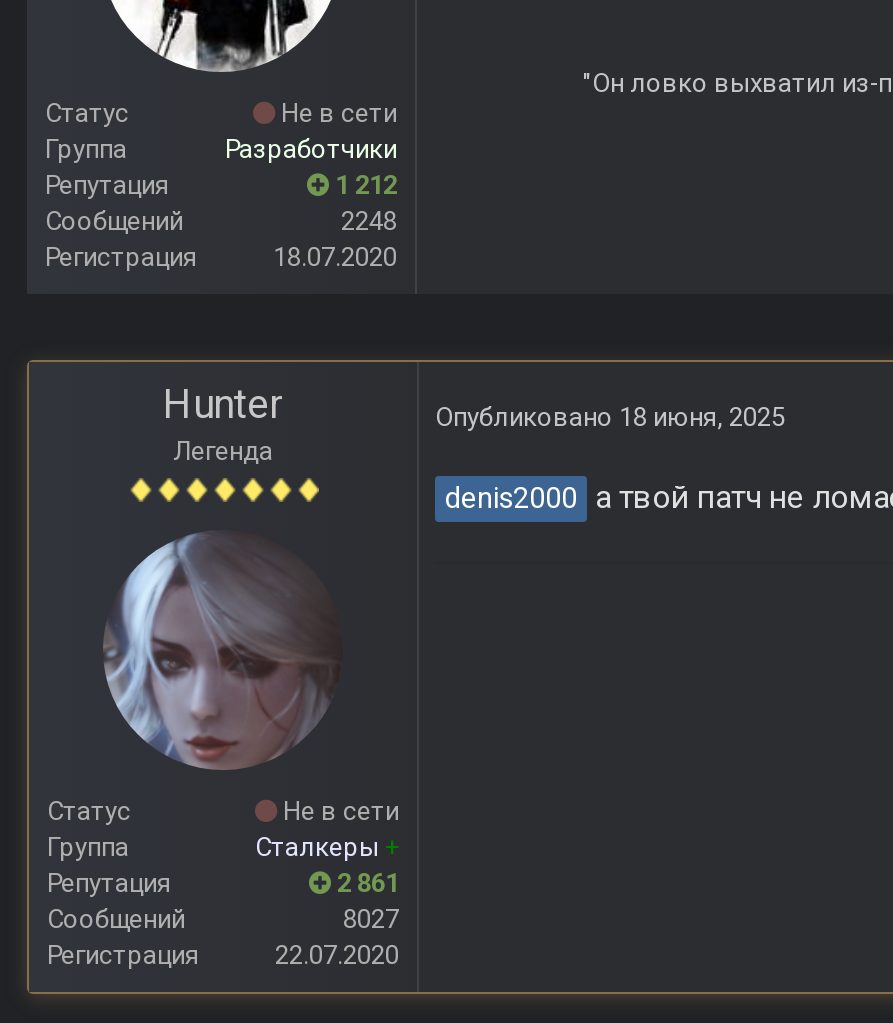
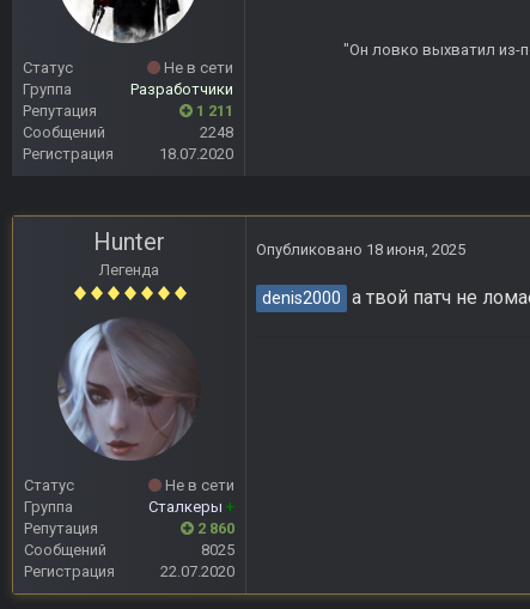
[329,170,397,200] 1 212 -> [193,102,233,120] 1 211
[331,868,399,898] 2 861 -> [194,520,234,537] 2 860
[343,904,399,934] 8027 -> [201,541,234,559] 8025

